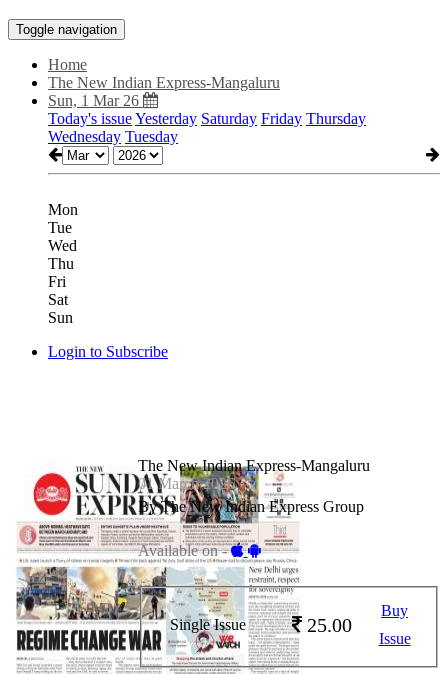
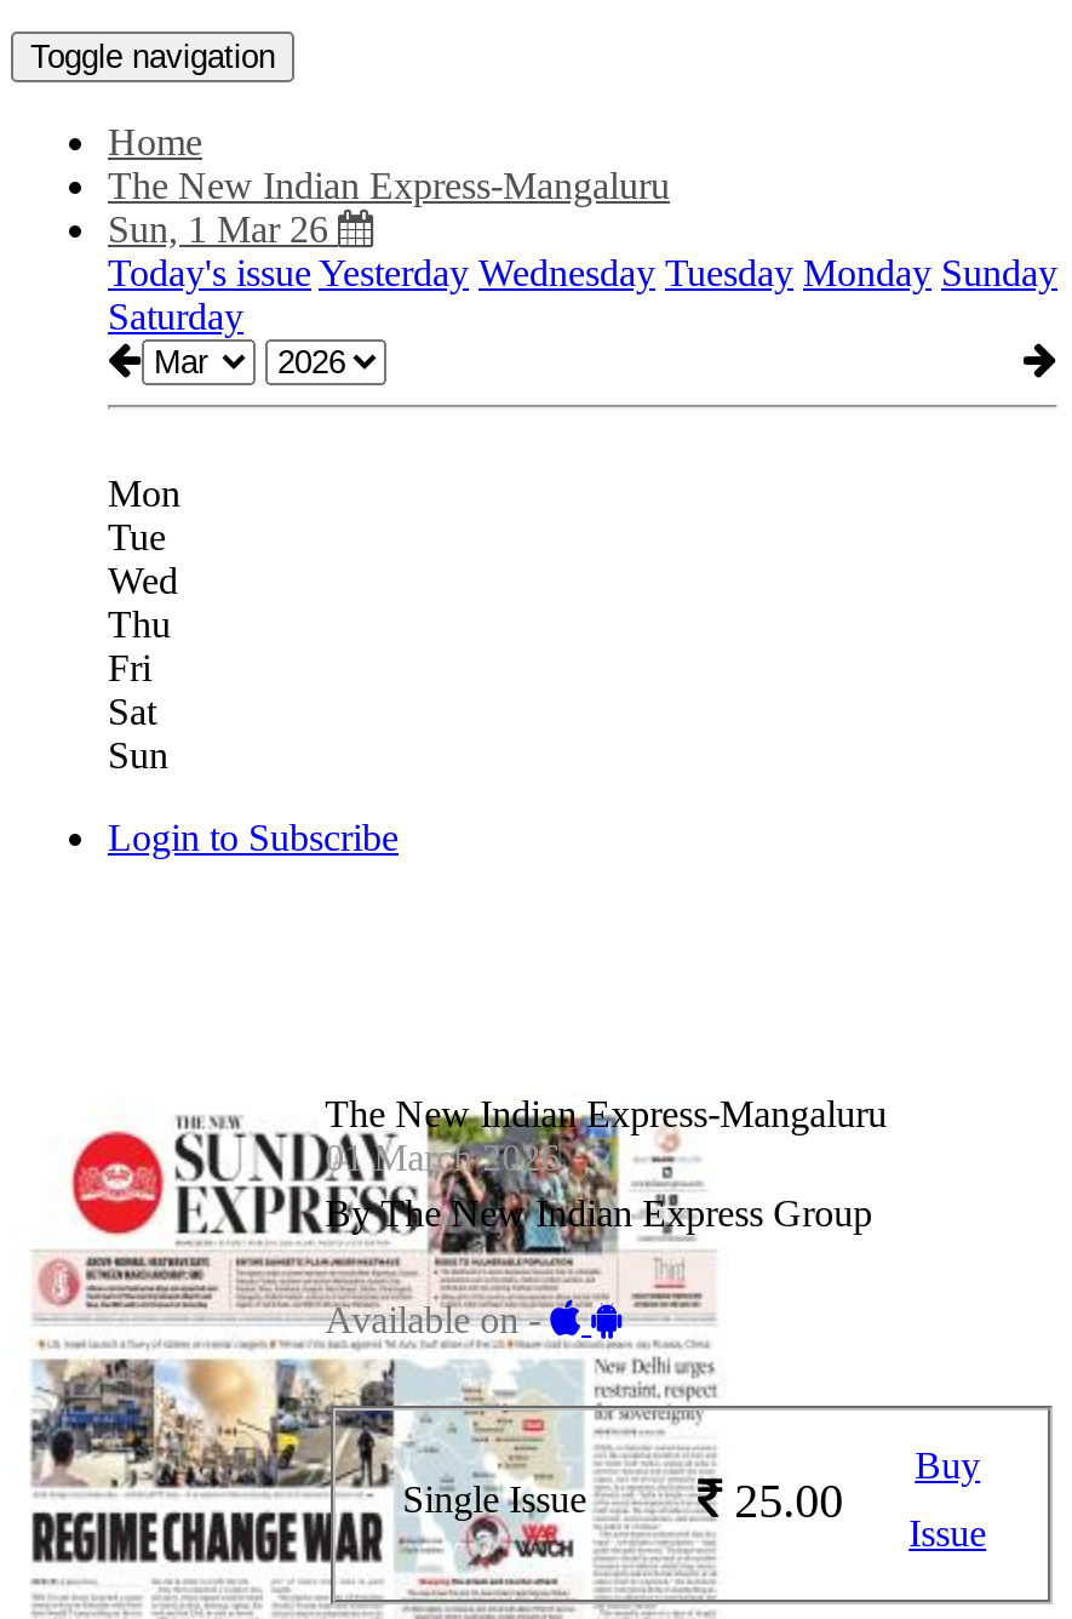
[48,110,366,145] Today's issue Yesterday Saturday Friday Thursday | Wednesday Tuesday -> [108,252,1057,337] Today's issue Yesterday Wednesday Tuesday Monday Sunday | Saturday

